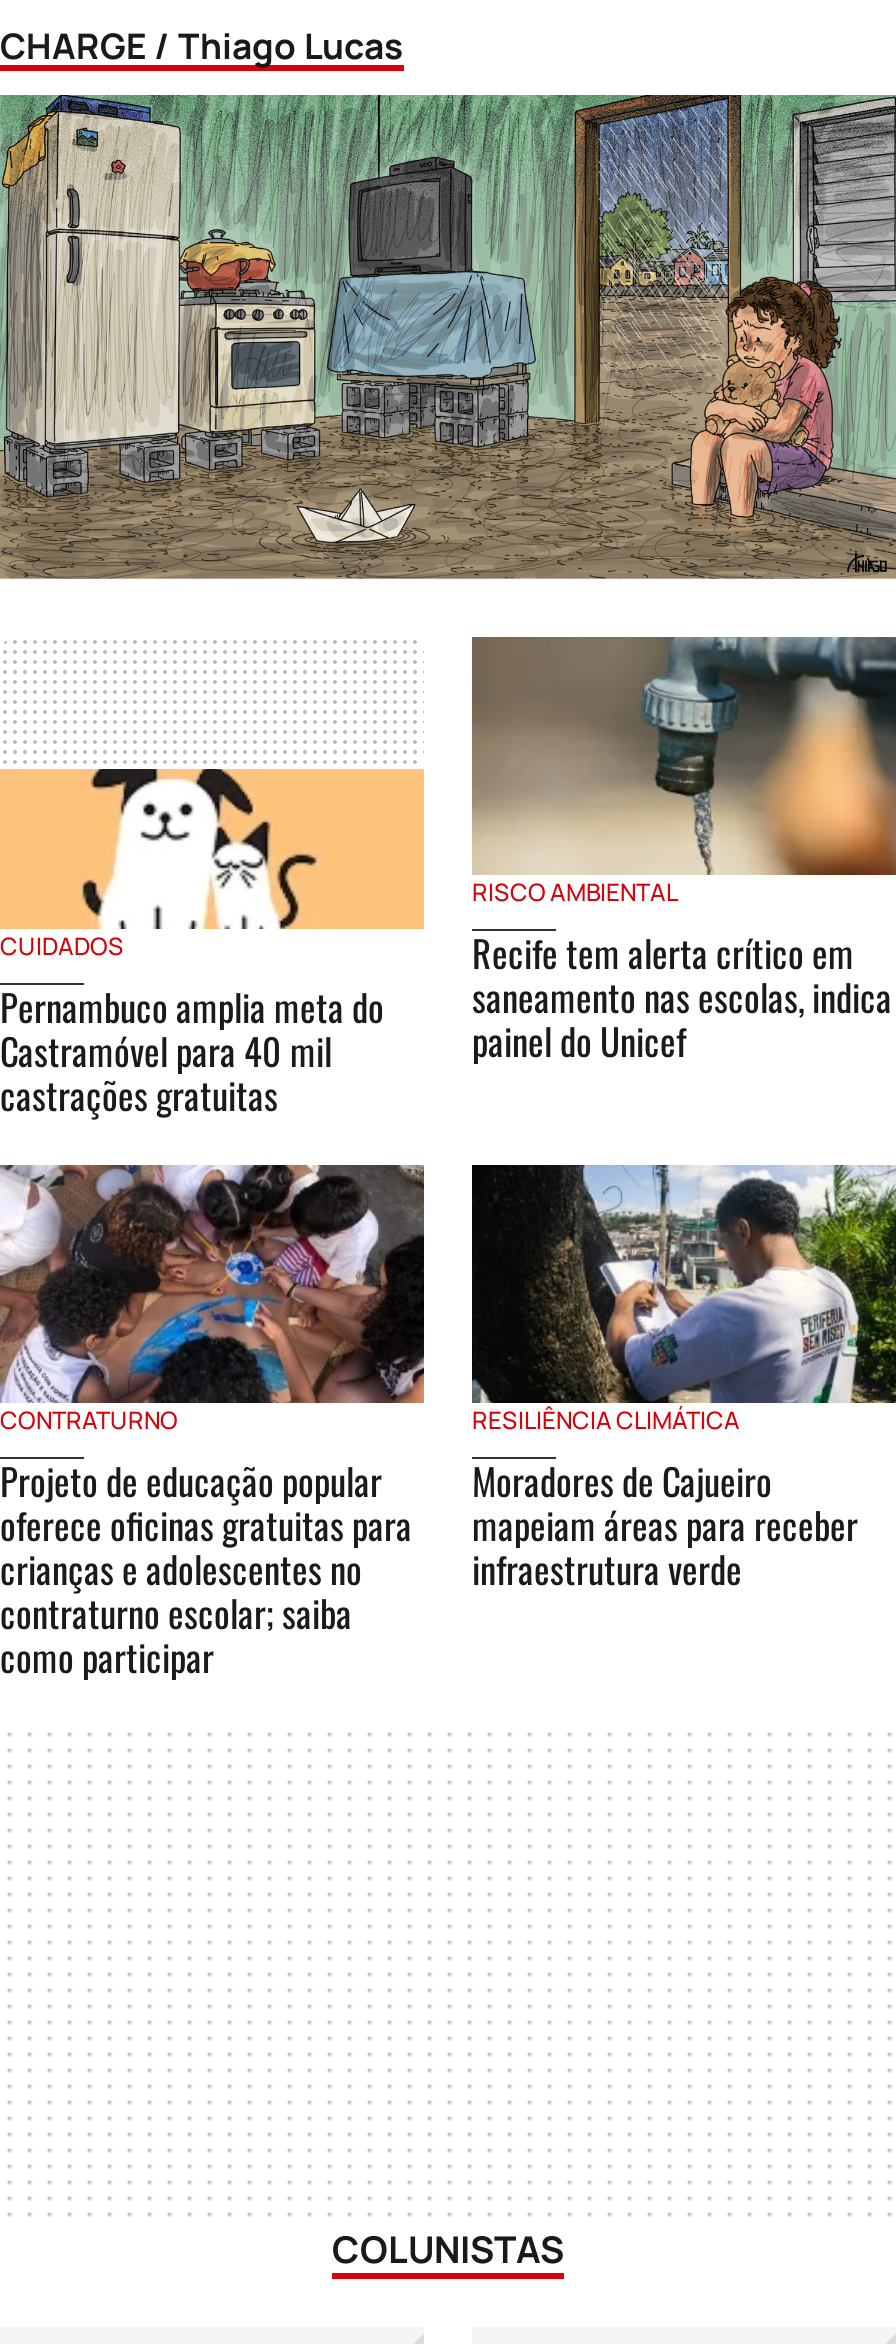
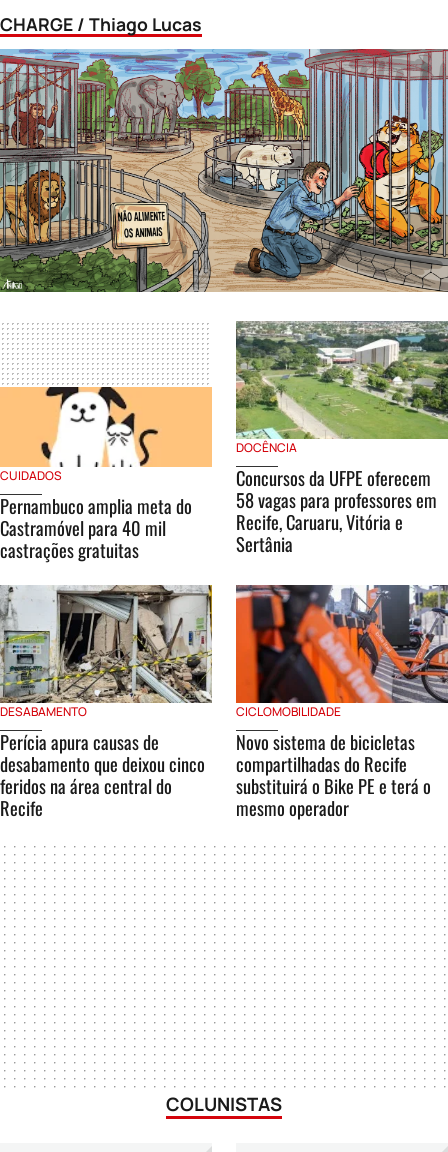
[6,94,890,578] [image] -> [3,48,445,292] [image]
[472,638,892,1066] [image] | RISCO AMBIENTAL | Recife tem alerta crítico em | saneamento nas escolas, indica | painel do Unicef -> [236,321,445,557] [image] | DOCÊNCIA | Concursos da UFPE oferecem | 58 vagas para professores em | Recife, Caruaru, Vitória e | Sertânia
[0,1164,426,1682] [image] | CONTRATURNO | Projeto de educação popular | oferece oficinas gratuitas para | crianças e adolescentes no | contraturno escolar; saiba | como participar -> [0,585,213,821] [image] | DESABAMENTO | Perícia apura causas de | desabamento que deixou cinco | feridos na área central do | Recife
[470,1164,890,1594] [image] | RESILIÊNCIA CLIMÁTICA | Moradores de Cajueiro | mapeiam áreas para receber | infraestrutura verde -> [235,584,445,821] [image] | CICLOMOBILIDADE | Novo sistema de bicicletas | compartilhadas do Recife | substituirá o Bike PE e terá o | mesmo operador

